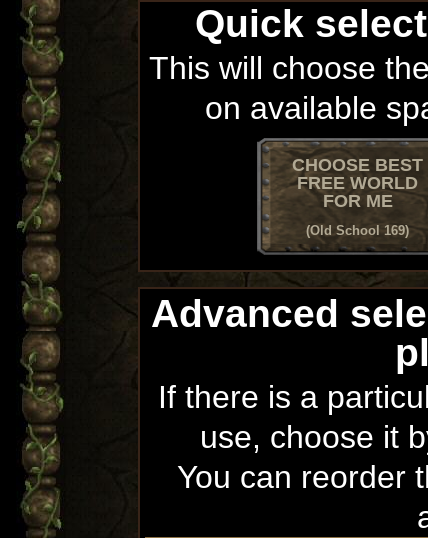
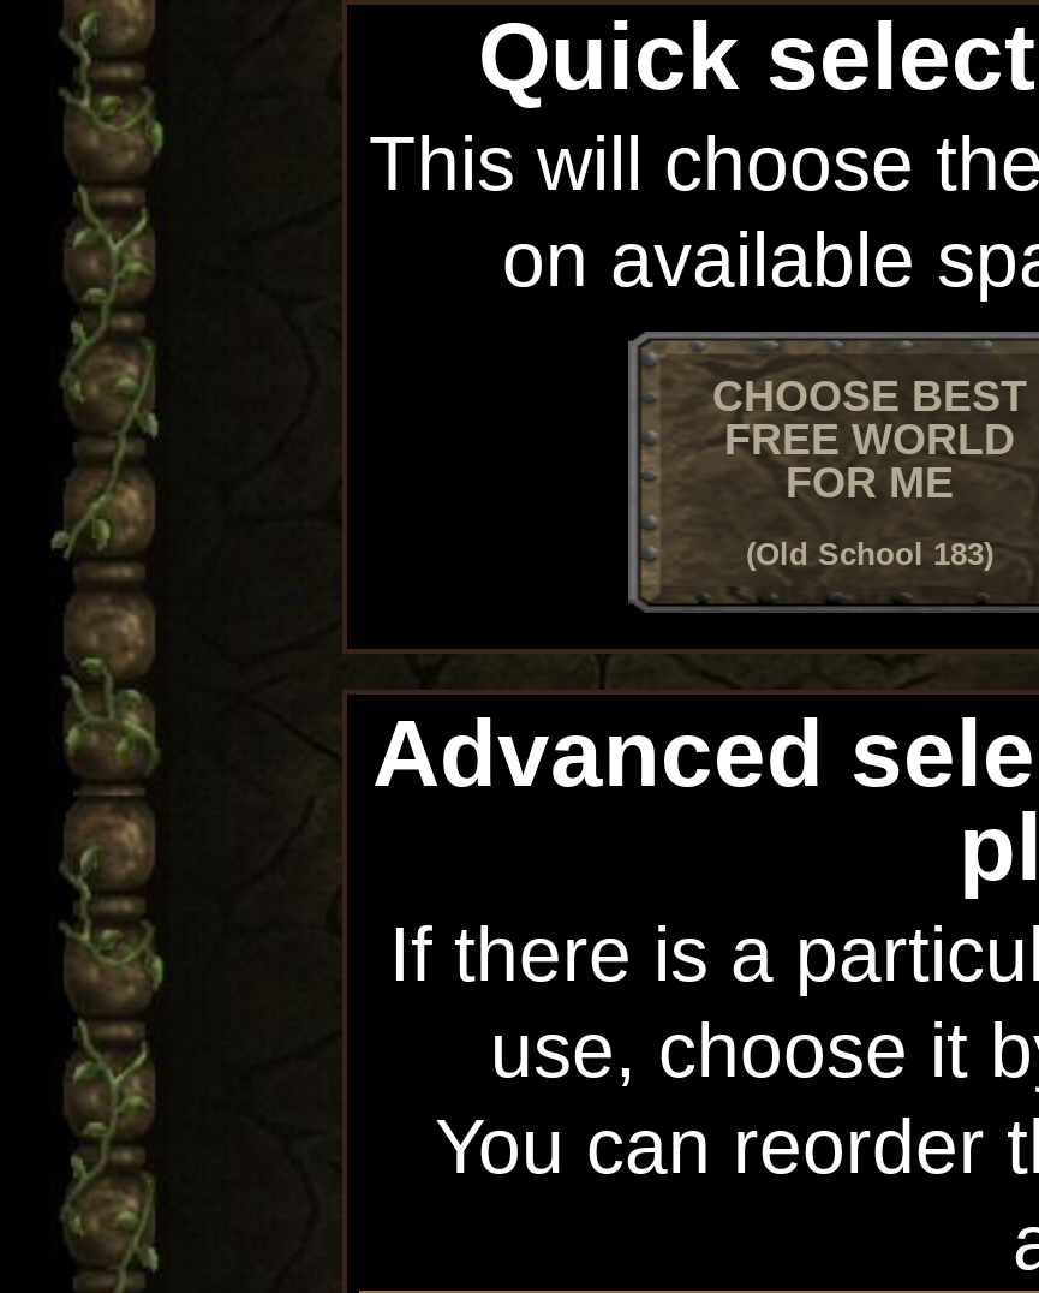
[306,223,409,238] (Old School 169) -> [746,536,993,572] (Old School 183)

